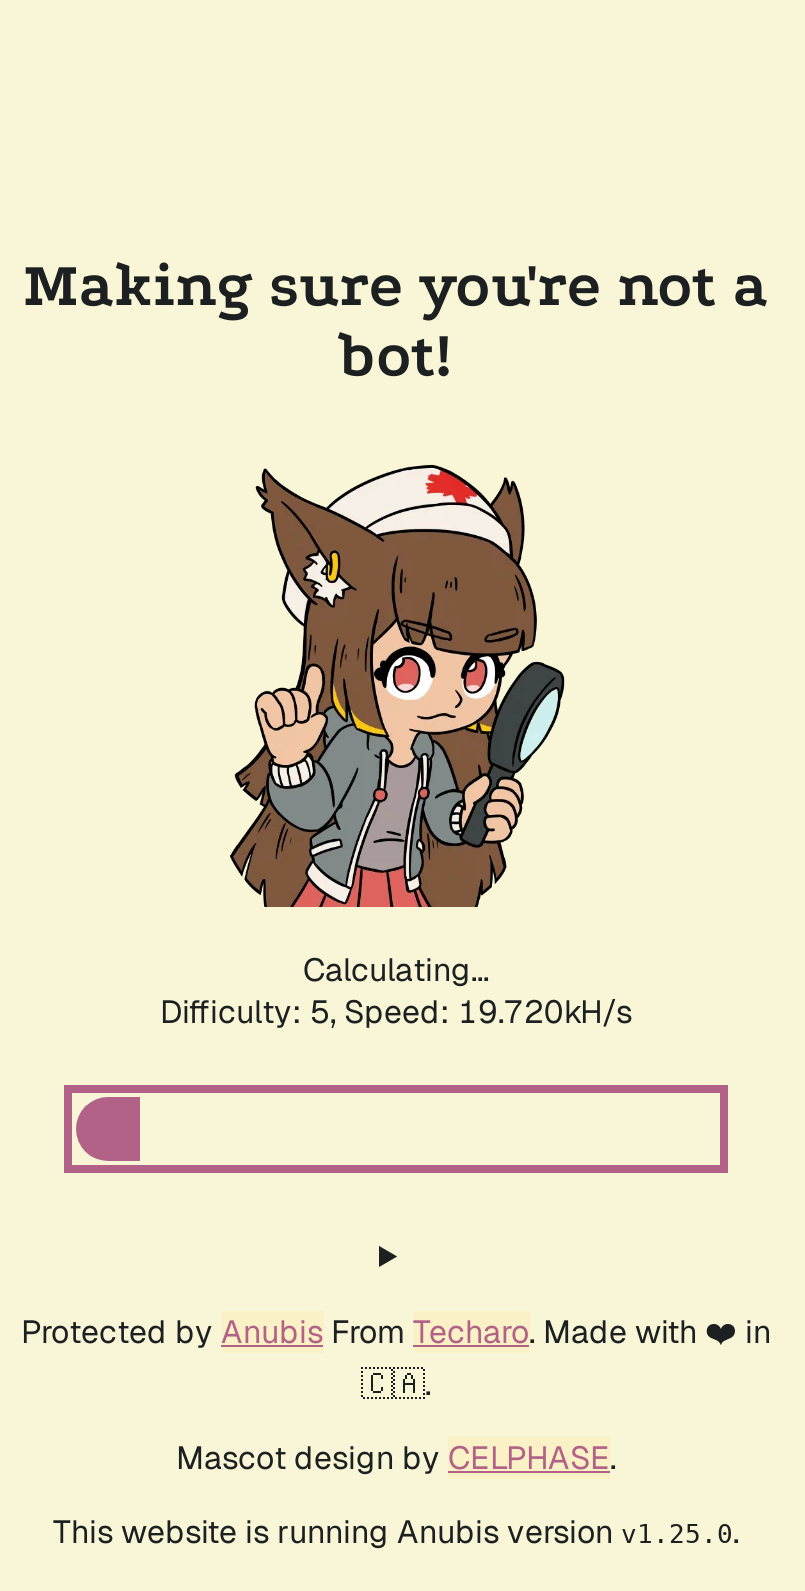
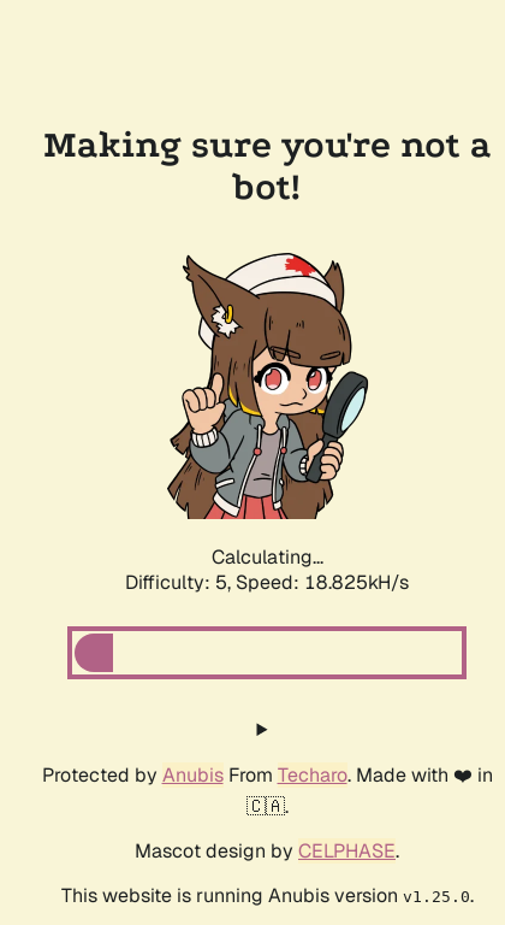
[160,991,632,1033] Difficulty: 5, Speed: 19.720kH/s -> [125,570,409,595] Difficulty: 5, Speed: 18.825kH/s

